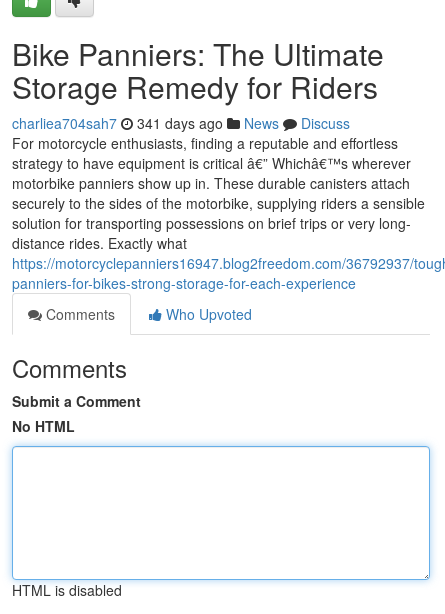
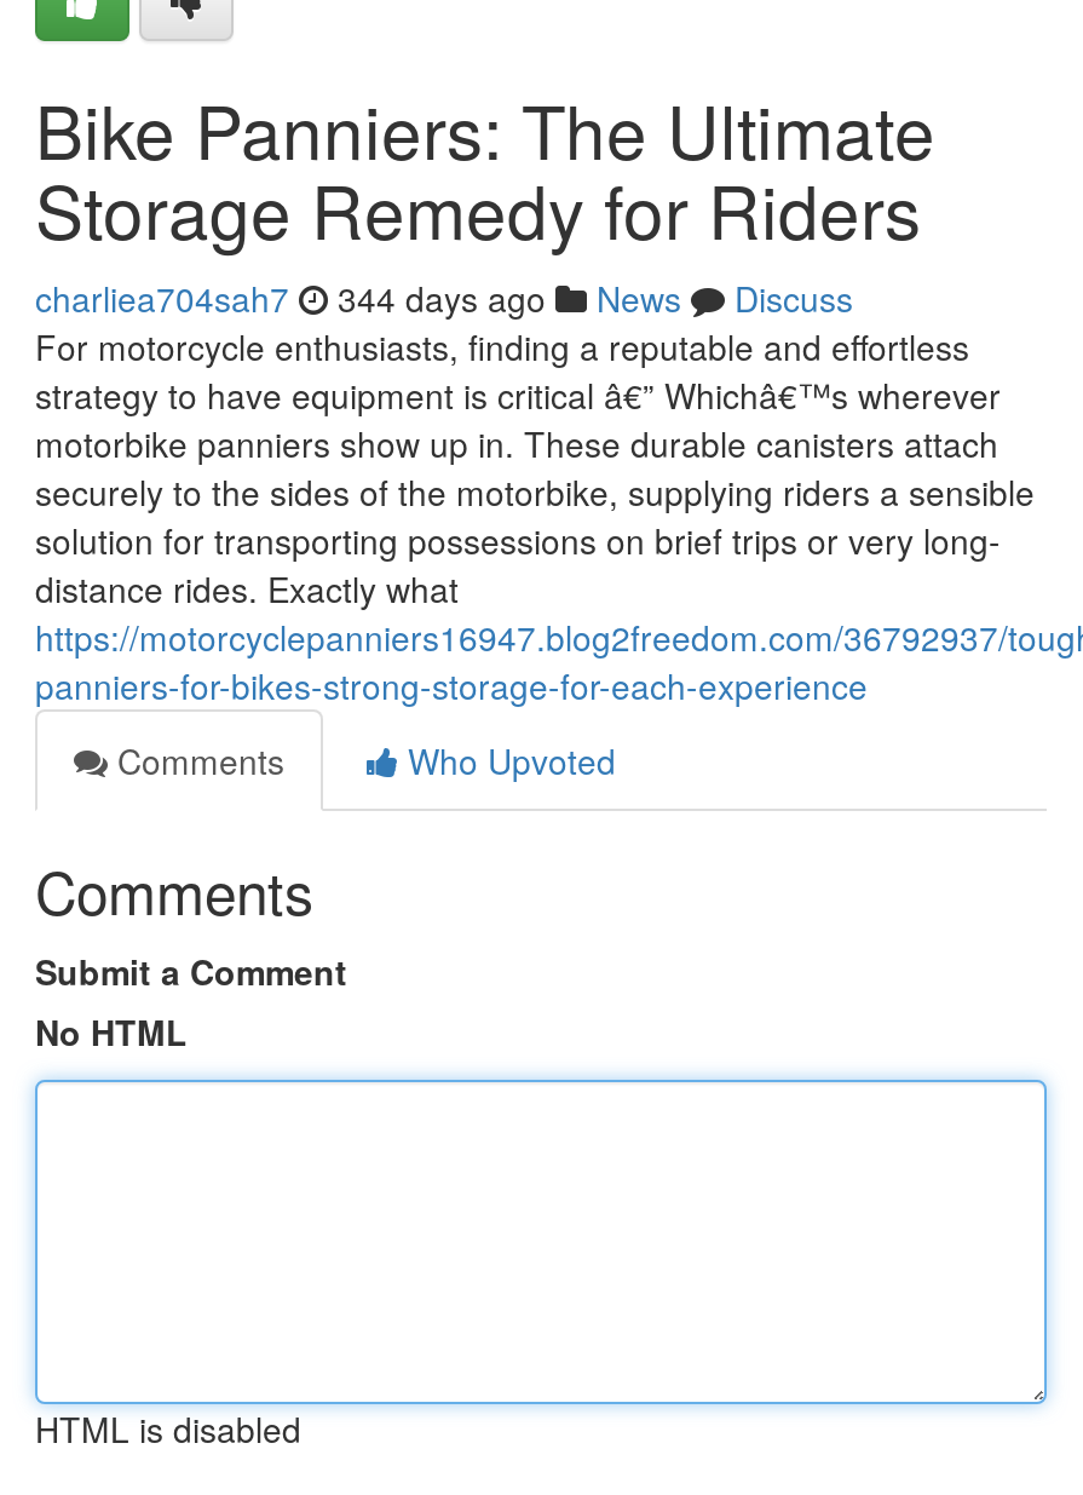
[12,113,350,133] charliea704sah7 341 days ago News Discuss -> [35,274,853,322] charliea704sah7 344 days ago News Discuss

